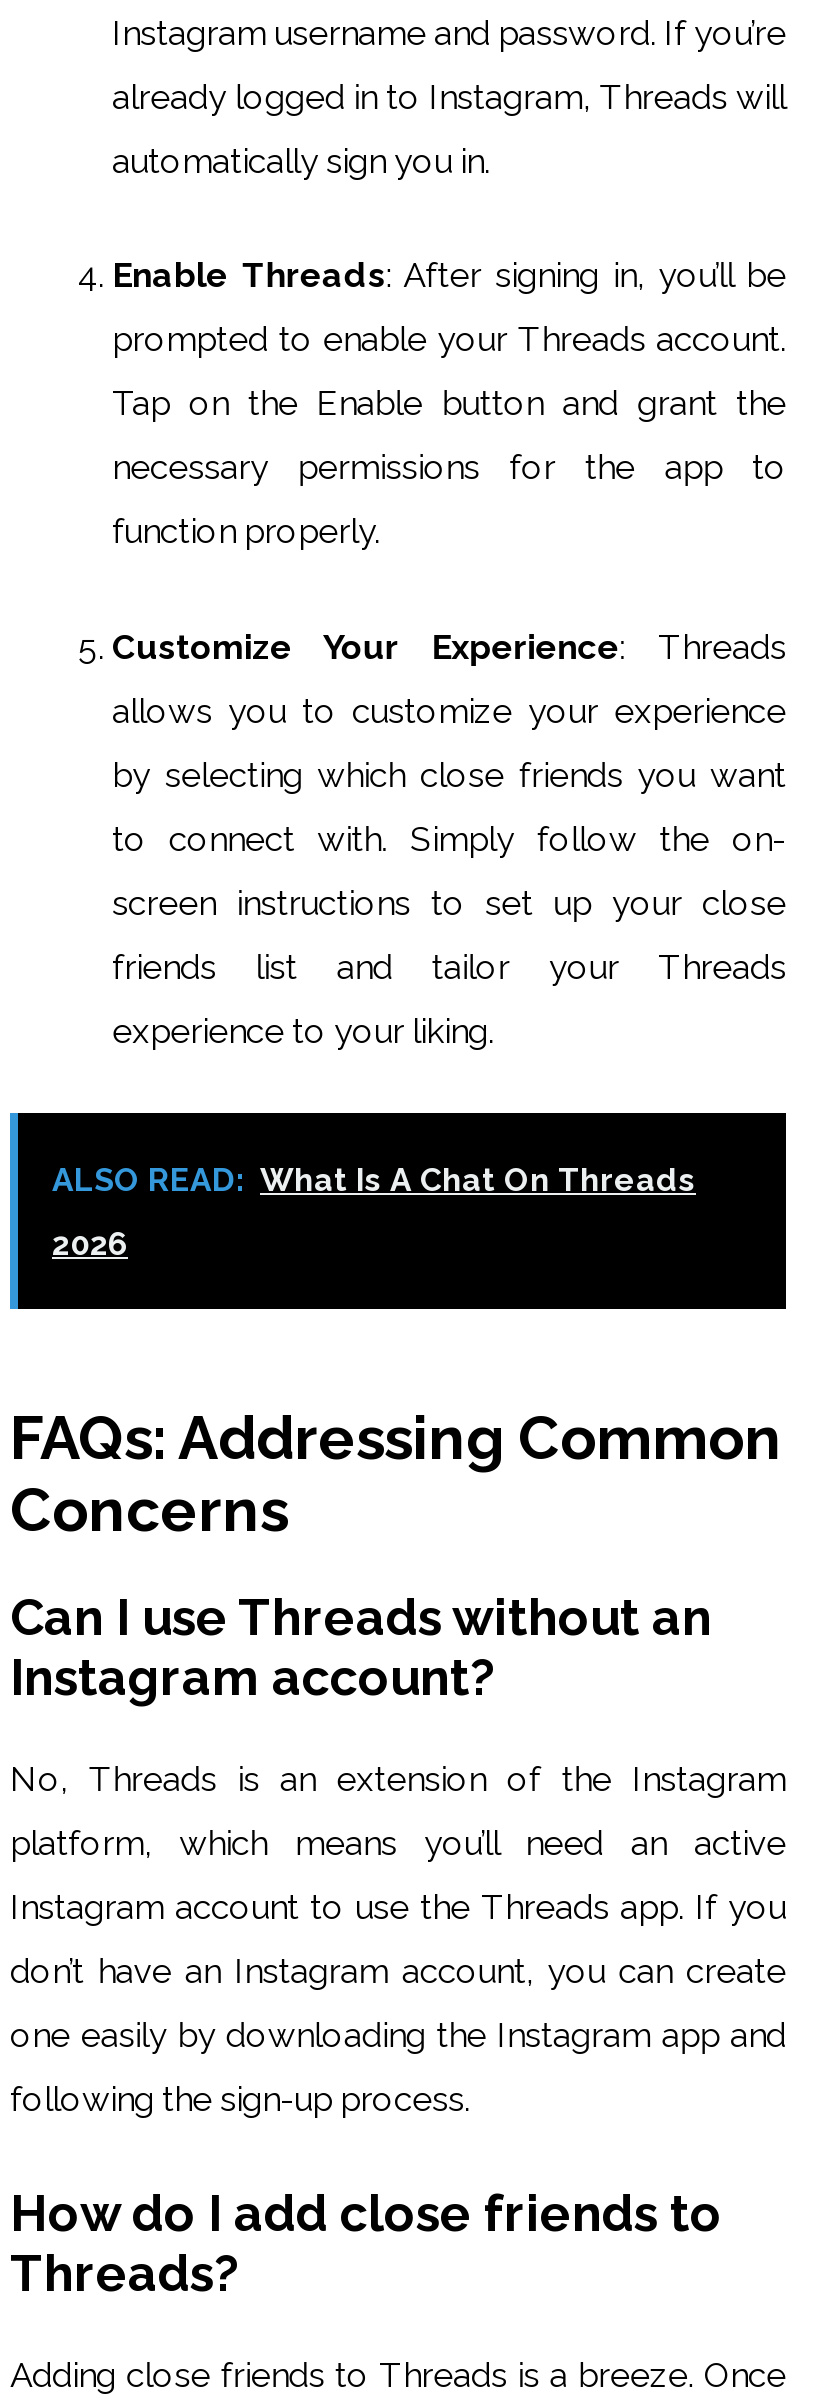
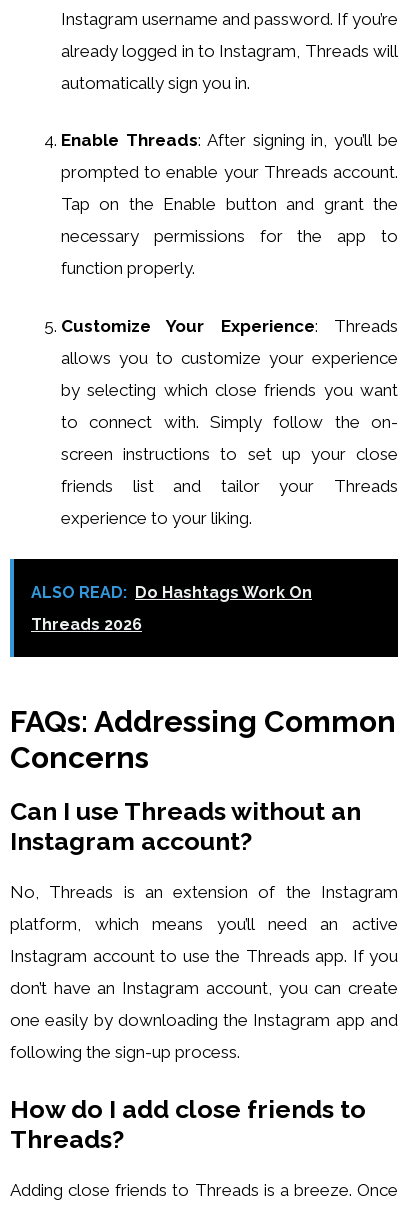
[52,1161,696,1199] ALSO READ: What Is A Chat On Threads -> [31,583,312,602] ALSO READ: Do Hashtags Work On
[52,1225,128,1263] 2026 -> [31,615,142,634] Threads 2026

